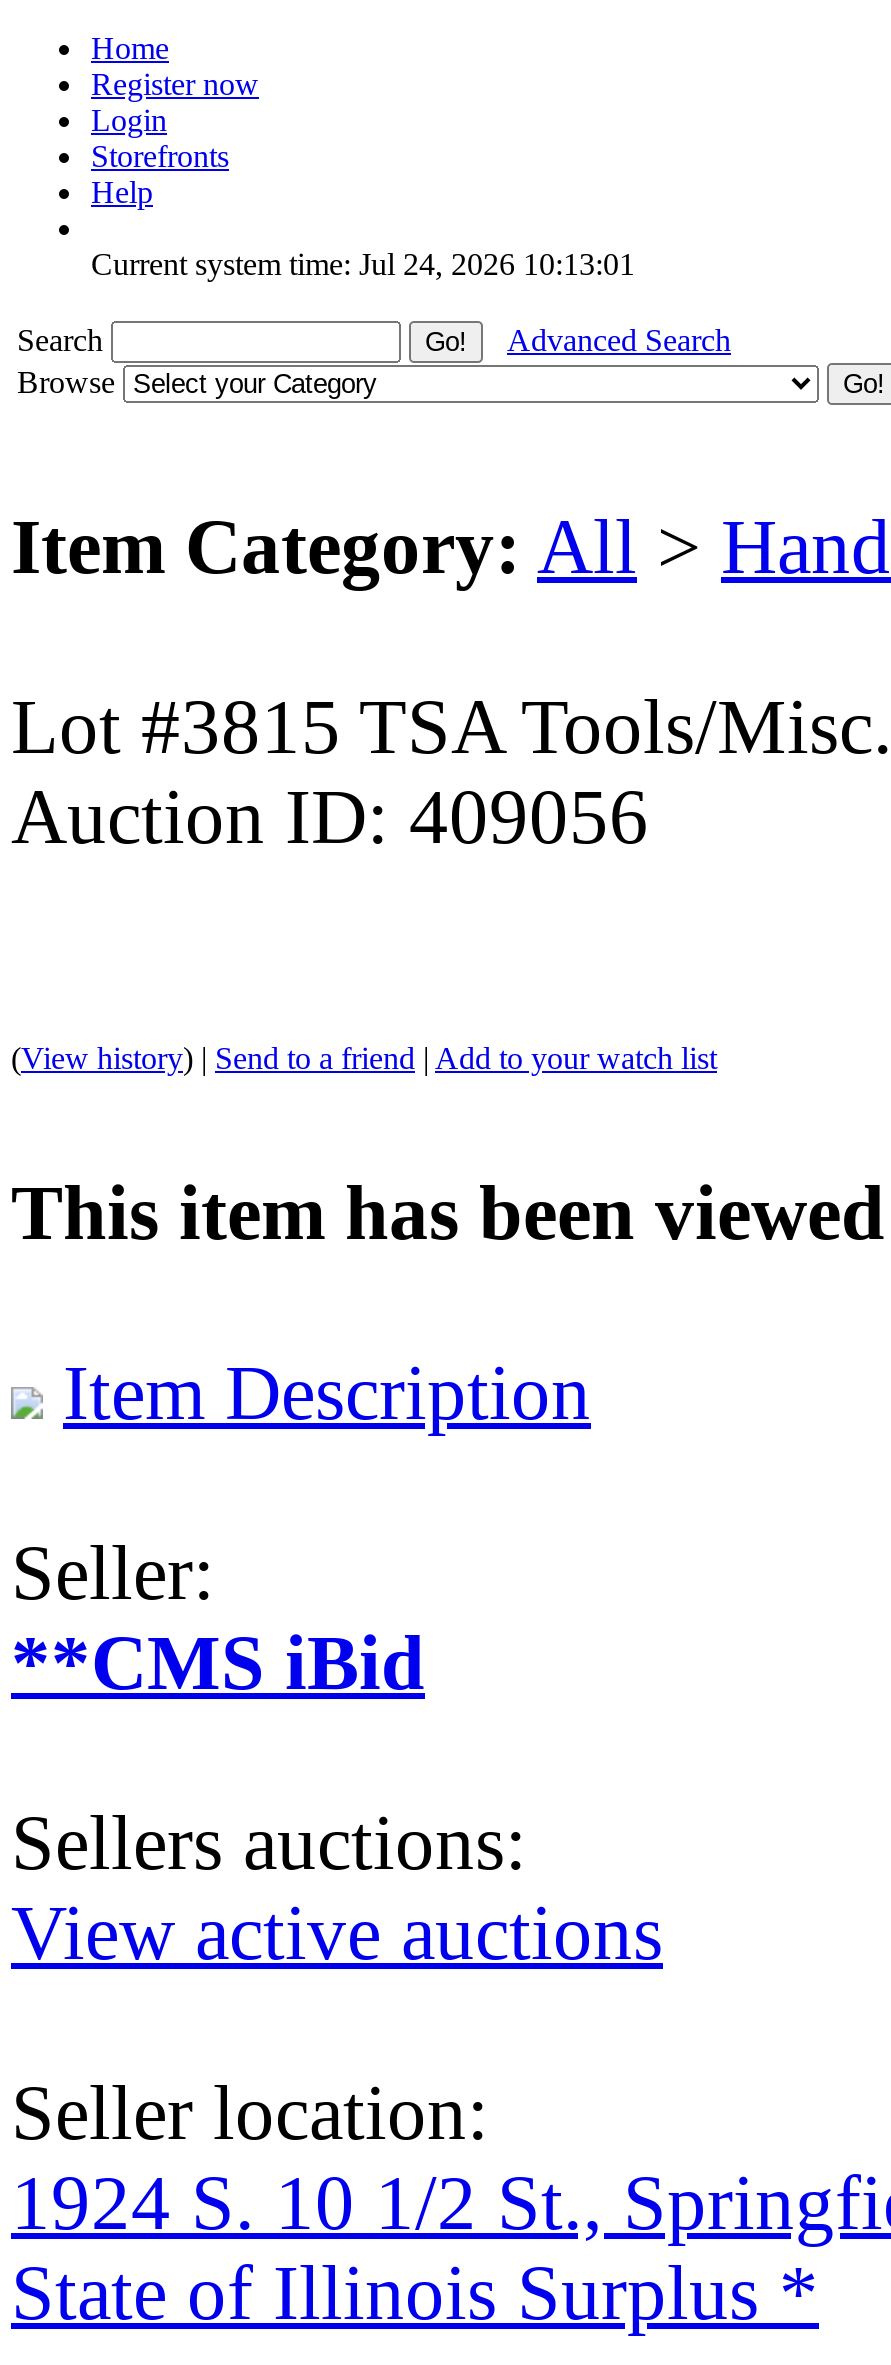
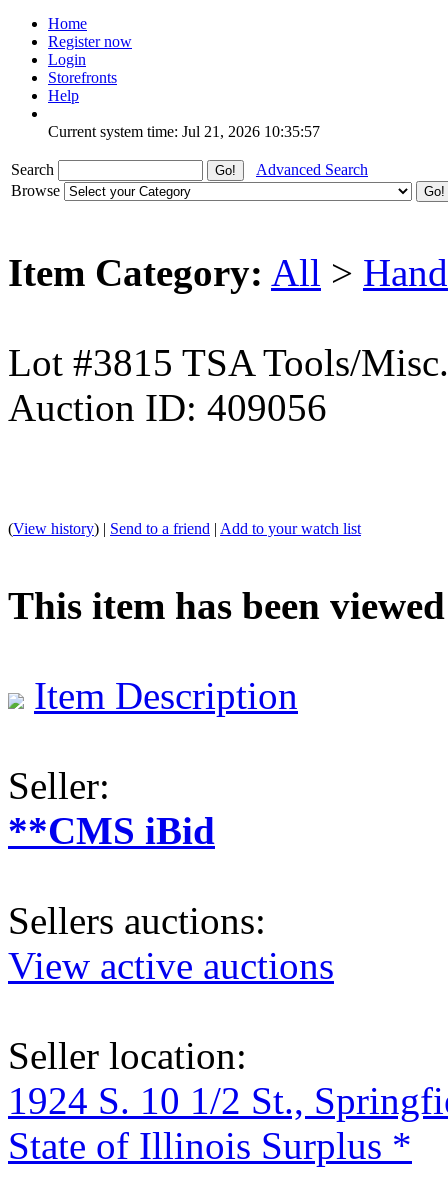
[91,247,635,281] Current system time: Jul 24, 2026 10:13:01 -> [48,123,320,140] Current system time: Jul 21, 2026 10:35:57

